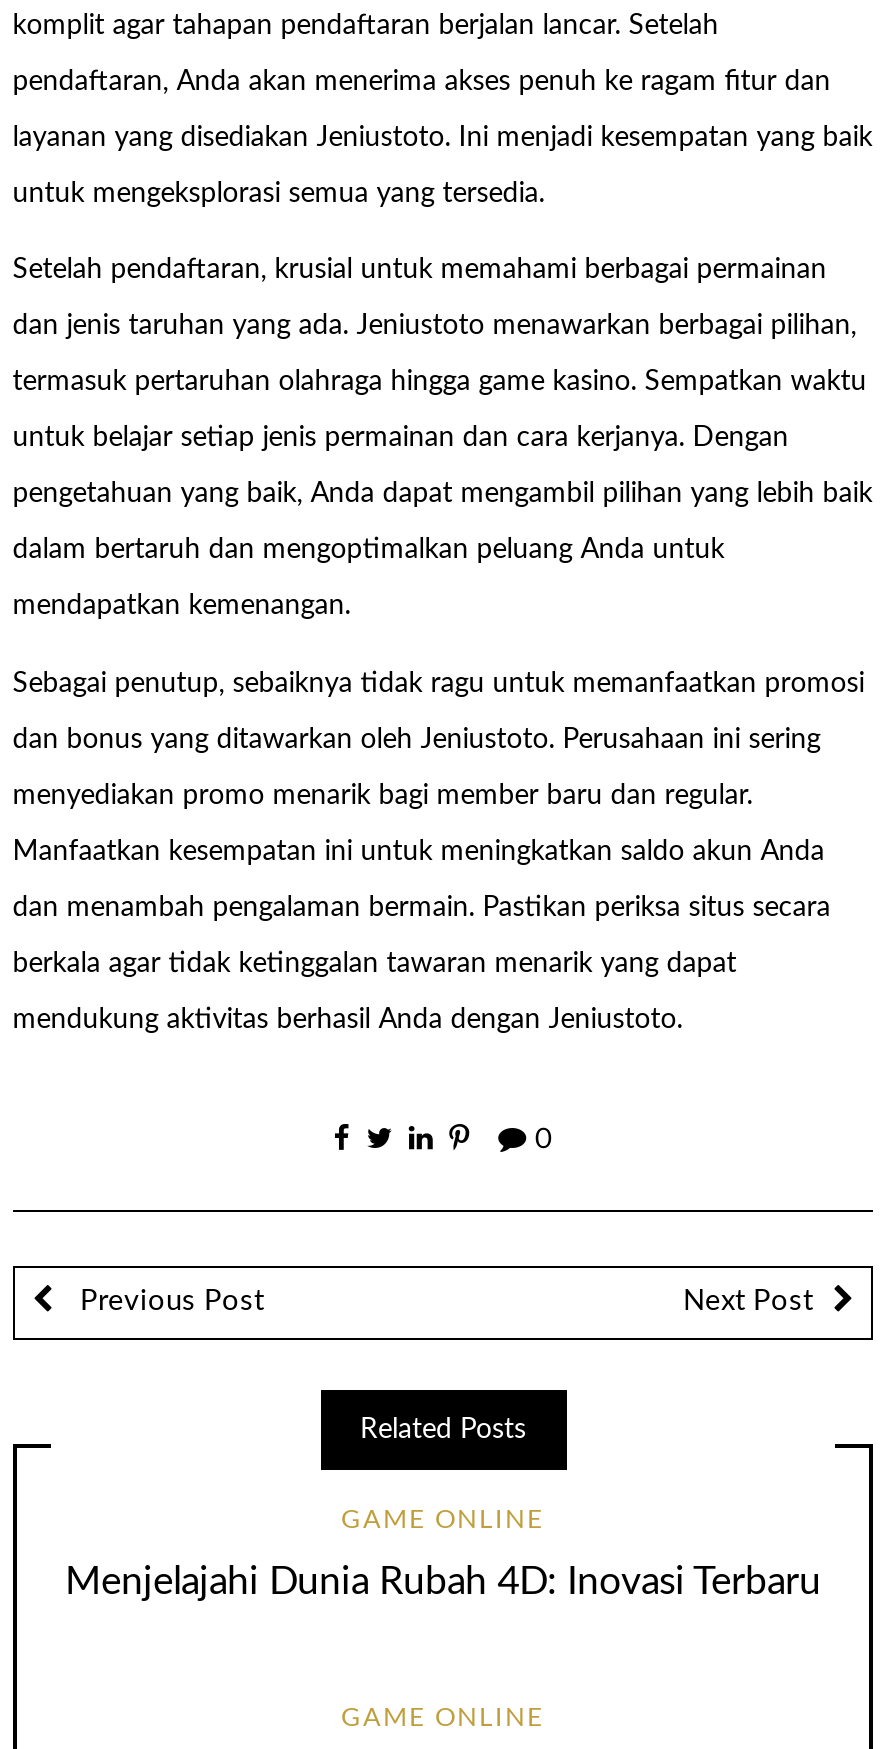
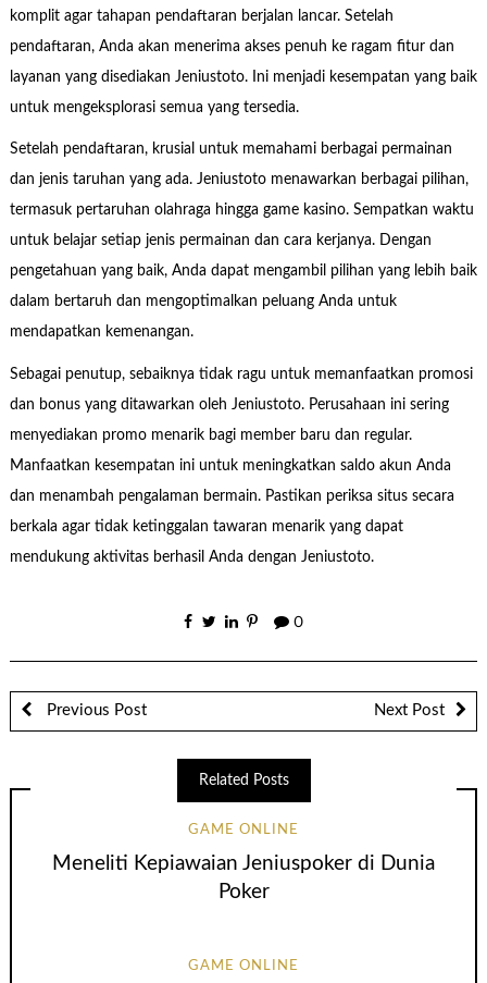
[65,1565,821,1603] Menjelajahi Dunia Rubah 4D: Inovasi Terbaru -> [52,854,435,903] Meneliti Kepiawaian Jeniuspoker di Dunia | Poker

